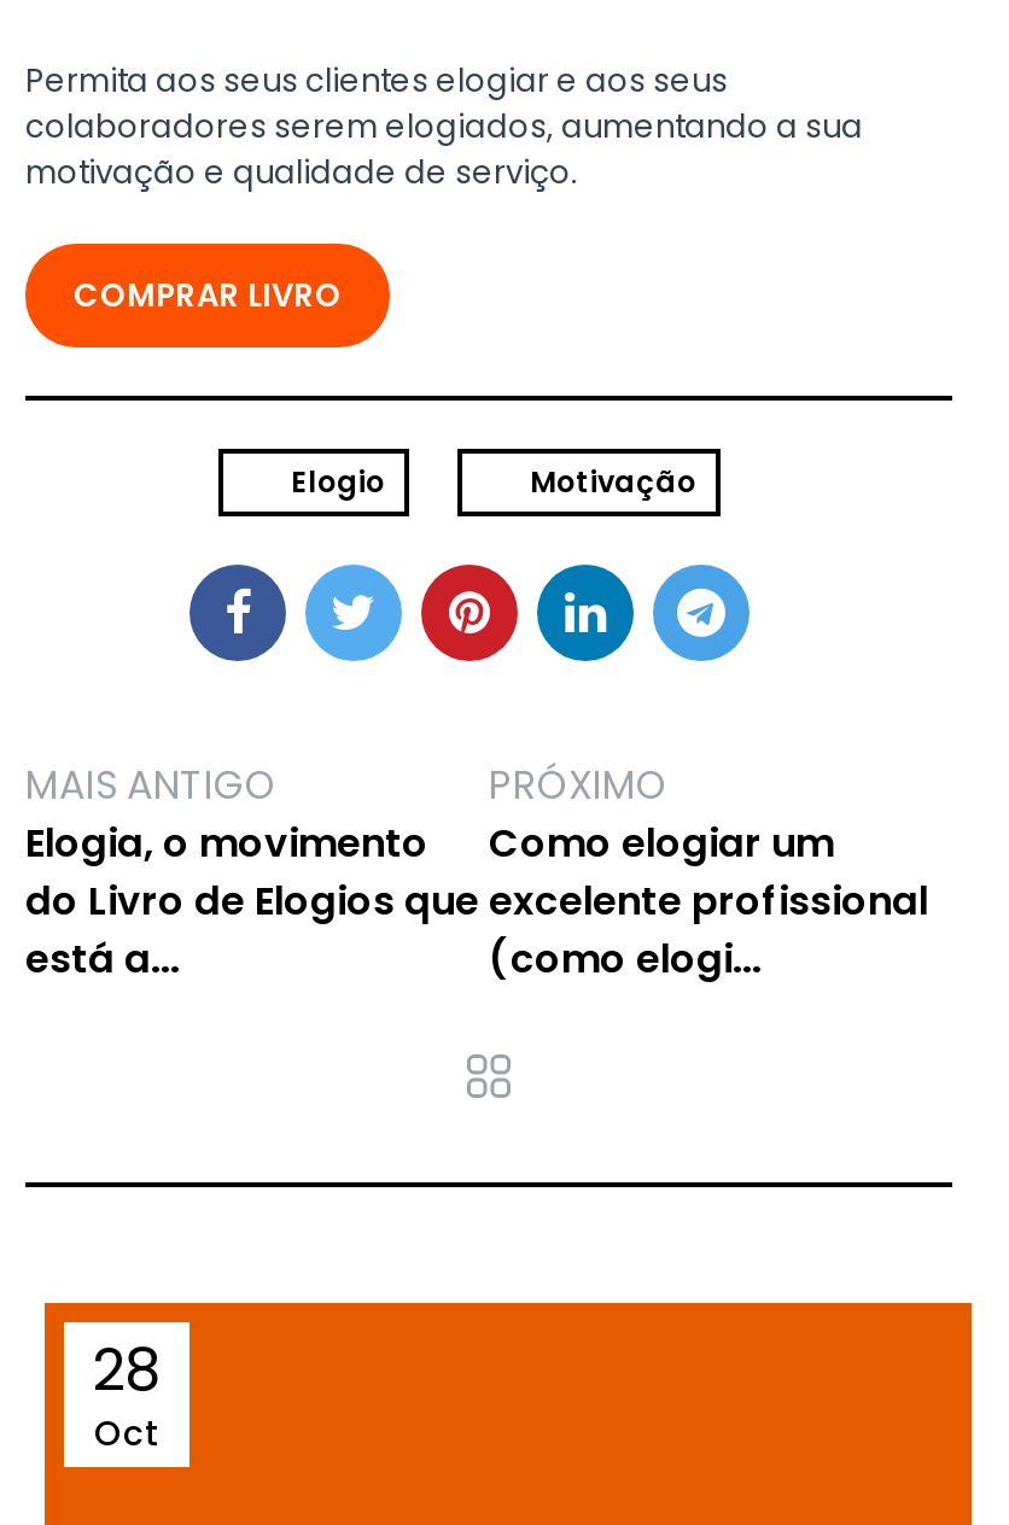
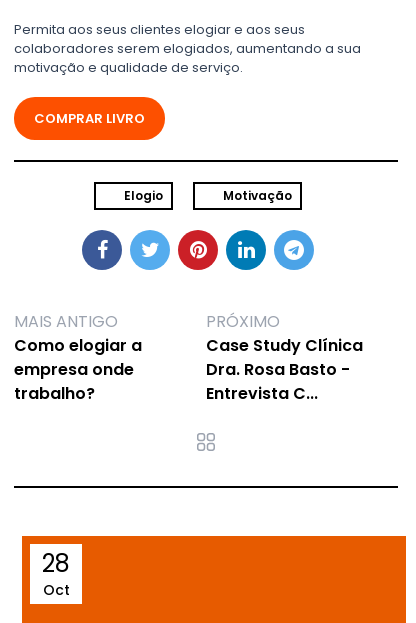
[25,817,479,988] Elogia, o movimento | do Livro de Elogios que | está a... -> [14,334,142,405] Como elogiar a | empresa onde | trabalho?
[489,817,928,988] Como elogiar um | excelente profissional | (como elogi... -> [206,334,363,405] Case Study Clínica | Dra. Rosa Basto - | Entrevista C...

